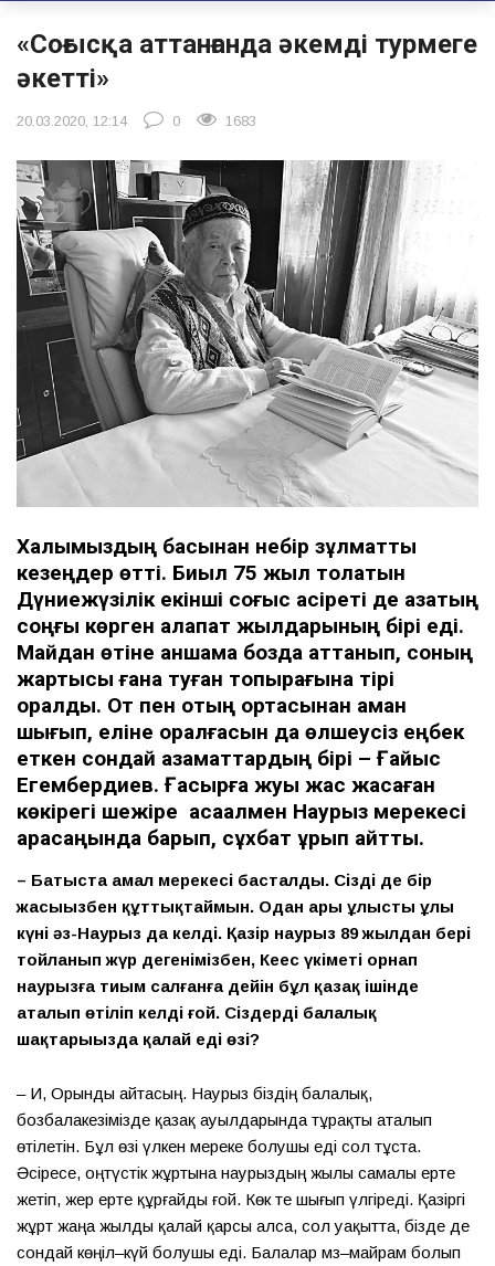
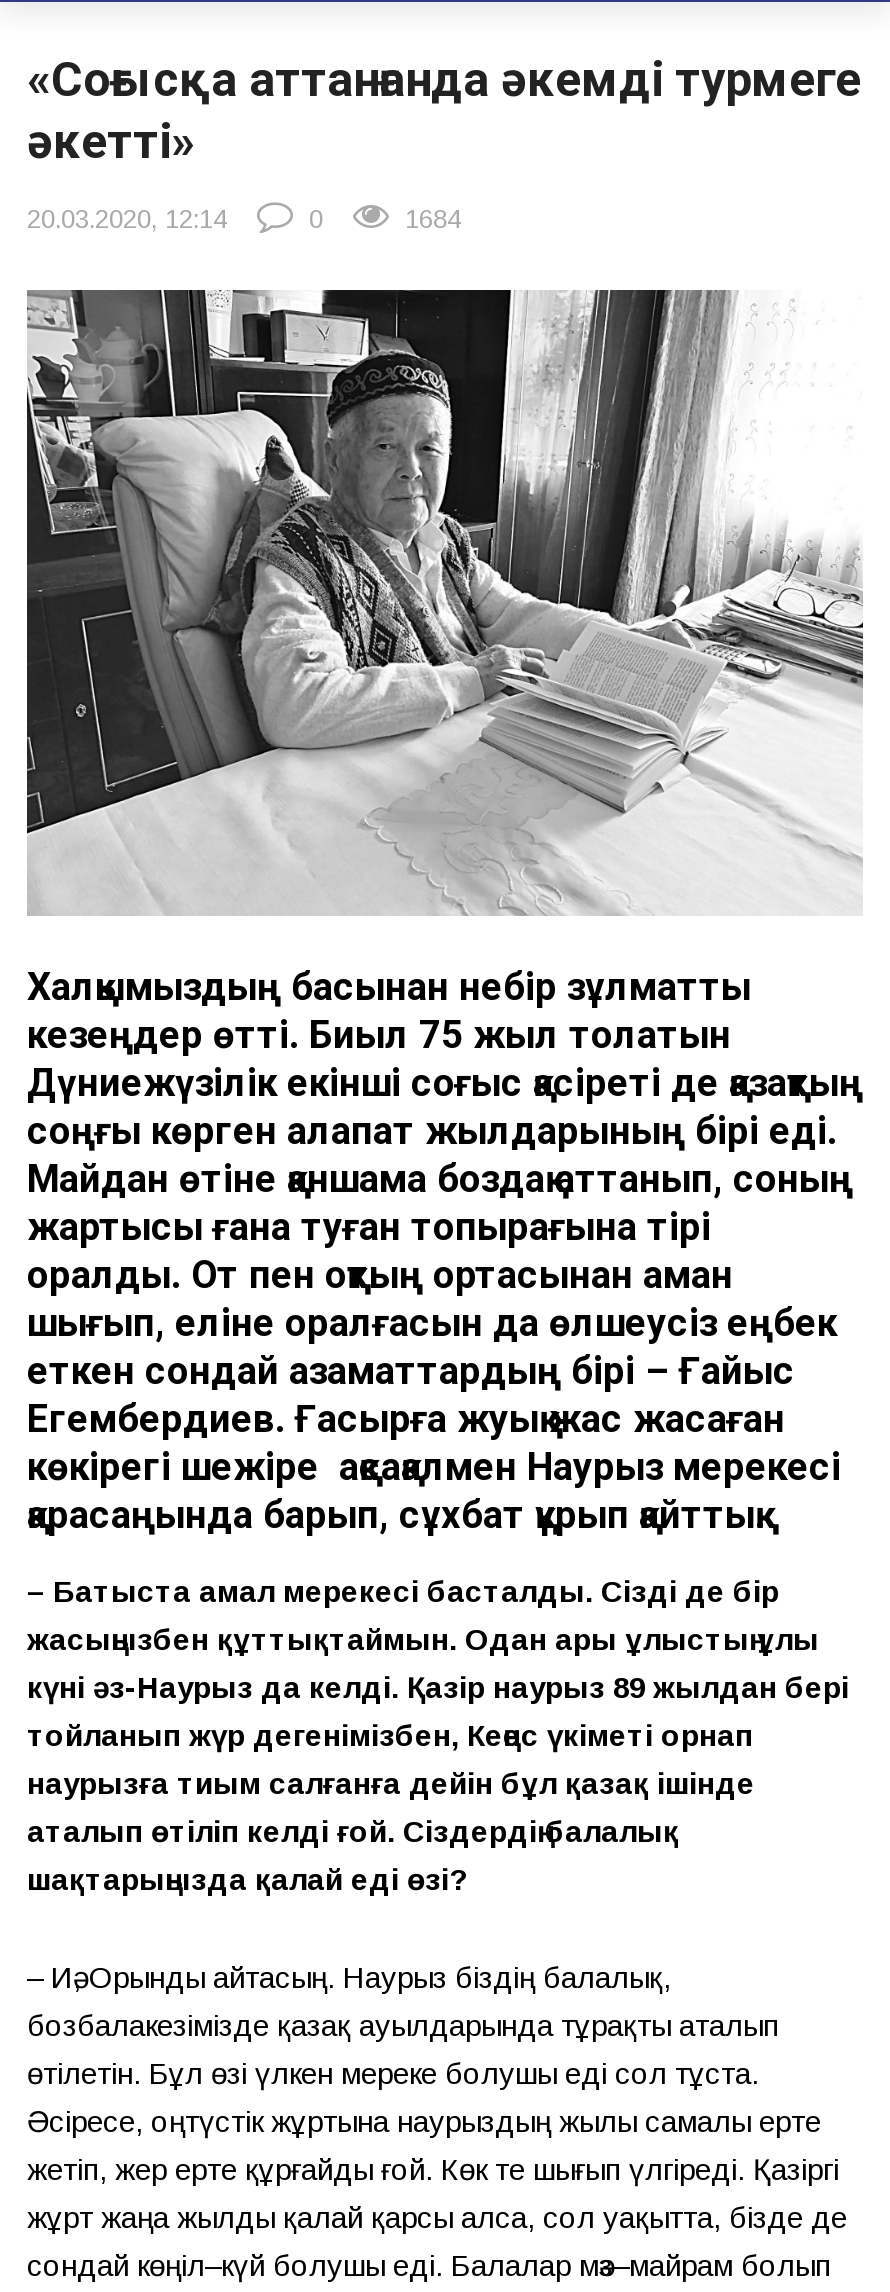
[225,113,256,129] 1683 -> [405,204,461,234] 1684

